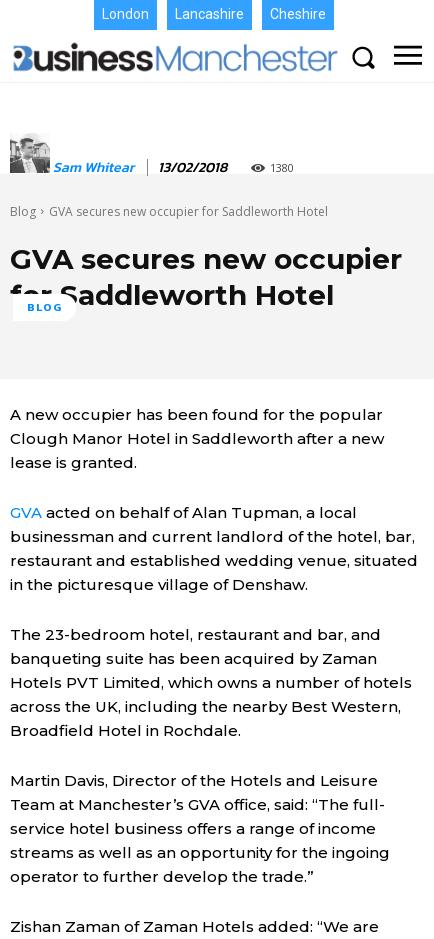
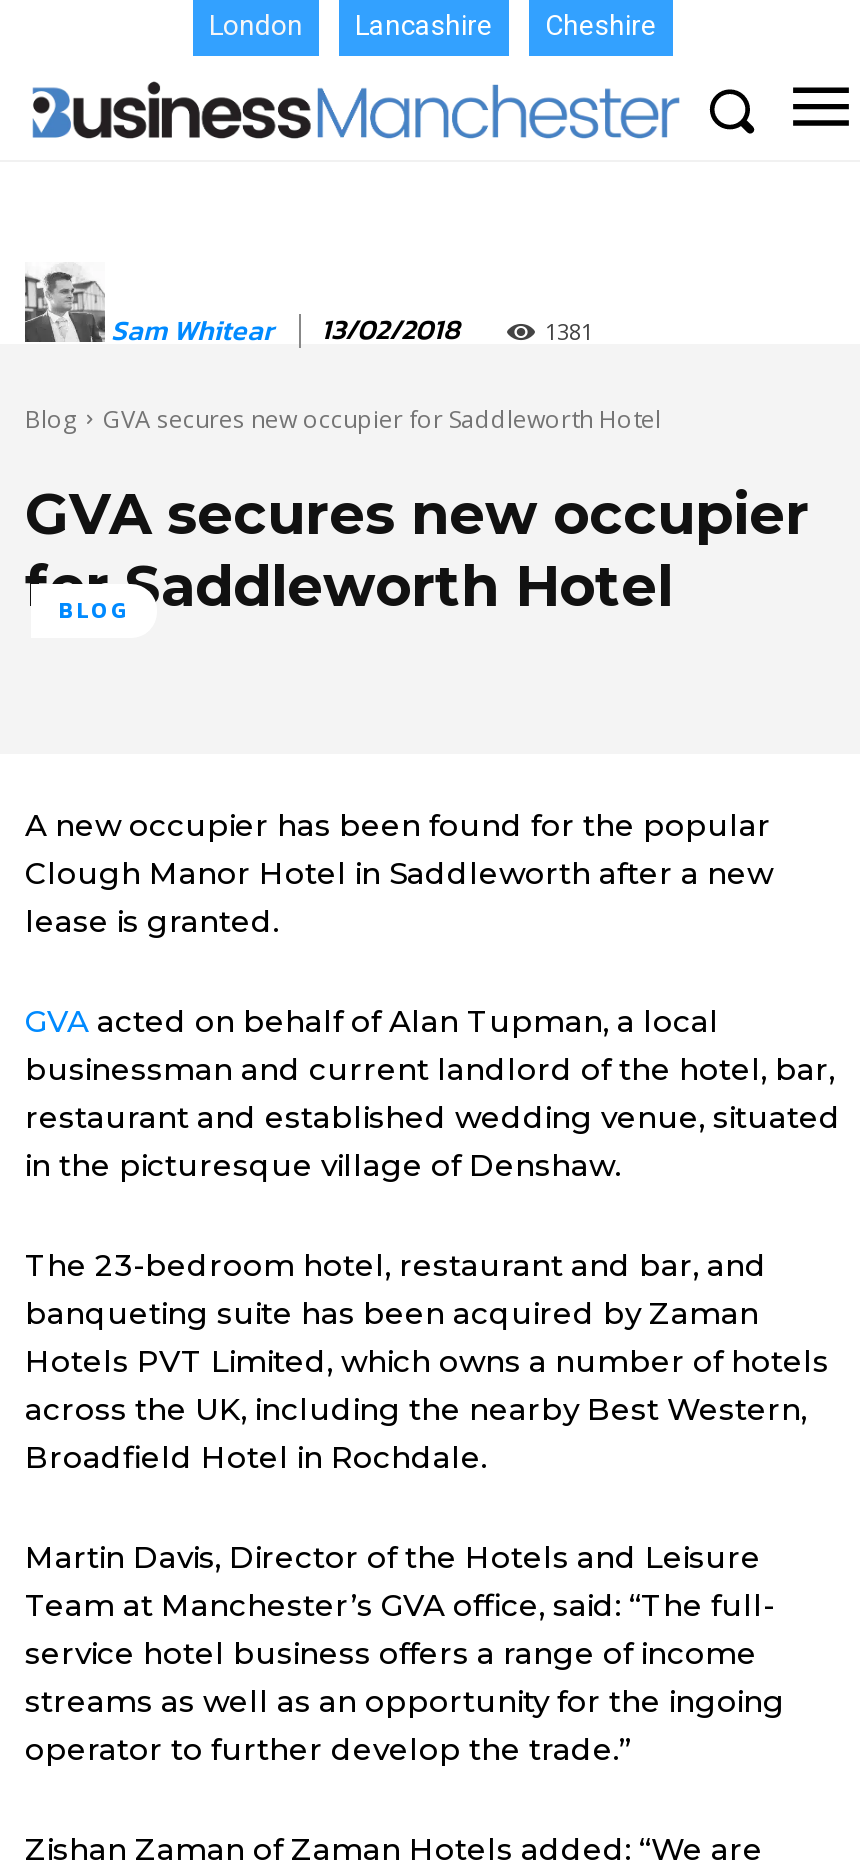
[270,160,294,175] 1380 -> [545,316,593,346] 1381

